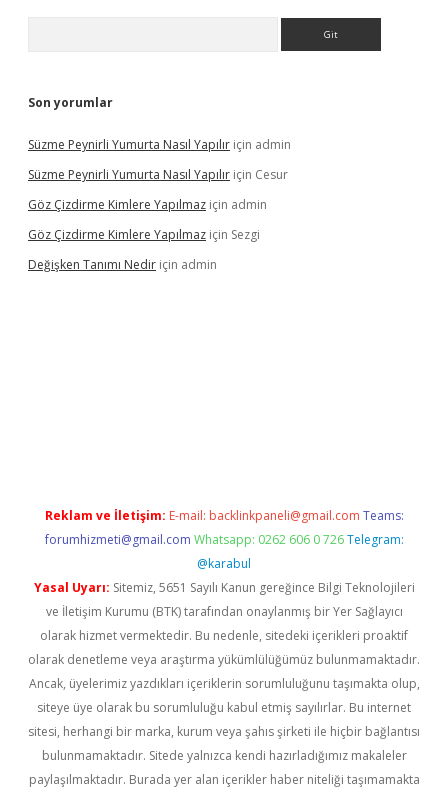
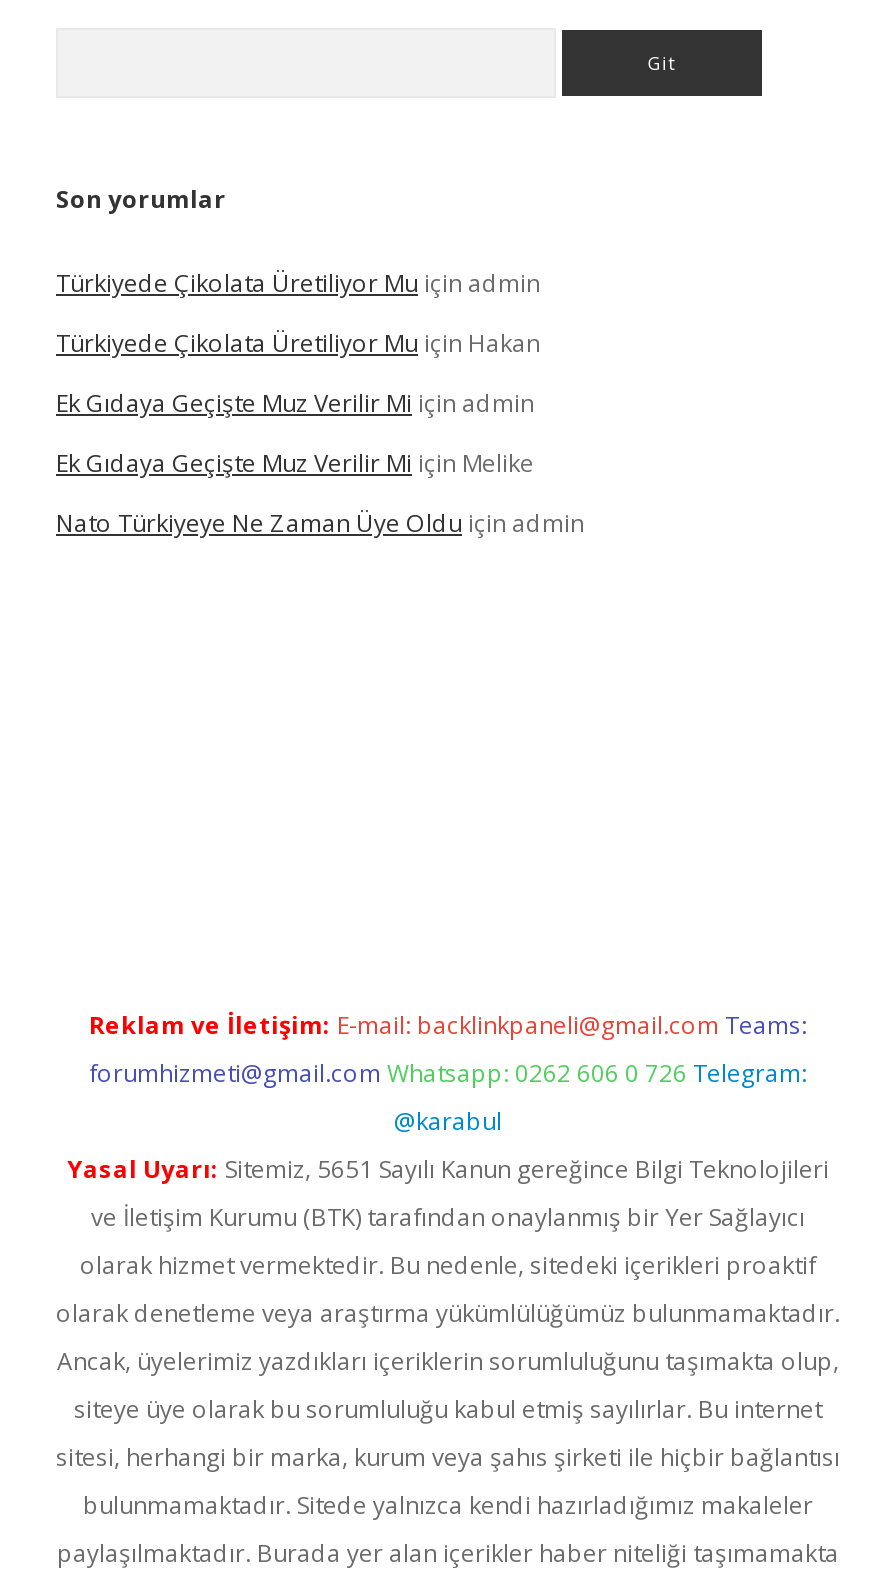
[28,136,291,153] Süzme Peynirli Yumurta Nasıl Yapılır için admin -> [56,266,540,300] Türkiyede Çikolata Üretiliyor Mu için admin
[28,166,288,183] Süzme Peynirli Yumurta Nasıl Yapılır için Cesur -> [56,326,540,360] Türkiyede Çikolata Üretiliyor Mu için Hakan
[28,196,267,213] Göz Çizdirme Kimlere Yapılmaz için admin -> [56,386,534,420] Ek Gıdaya Geçişte Muz Verilir Mi için admin
[28,226,260,243] Göz Çizdirme Kimlere Yapılmaz için Sezgi -> [56,446,534,480] Ek Gıdaya Geçişte Muz Verilir Mi için Melike
[28,256,217,273] Değişken Tanımı Nedir için admin -> [56,506,584,540] Nato Türkiyeye Ne Zaman Üye Oldu için admin

